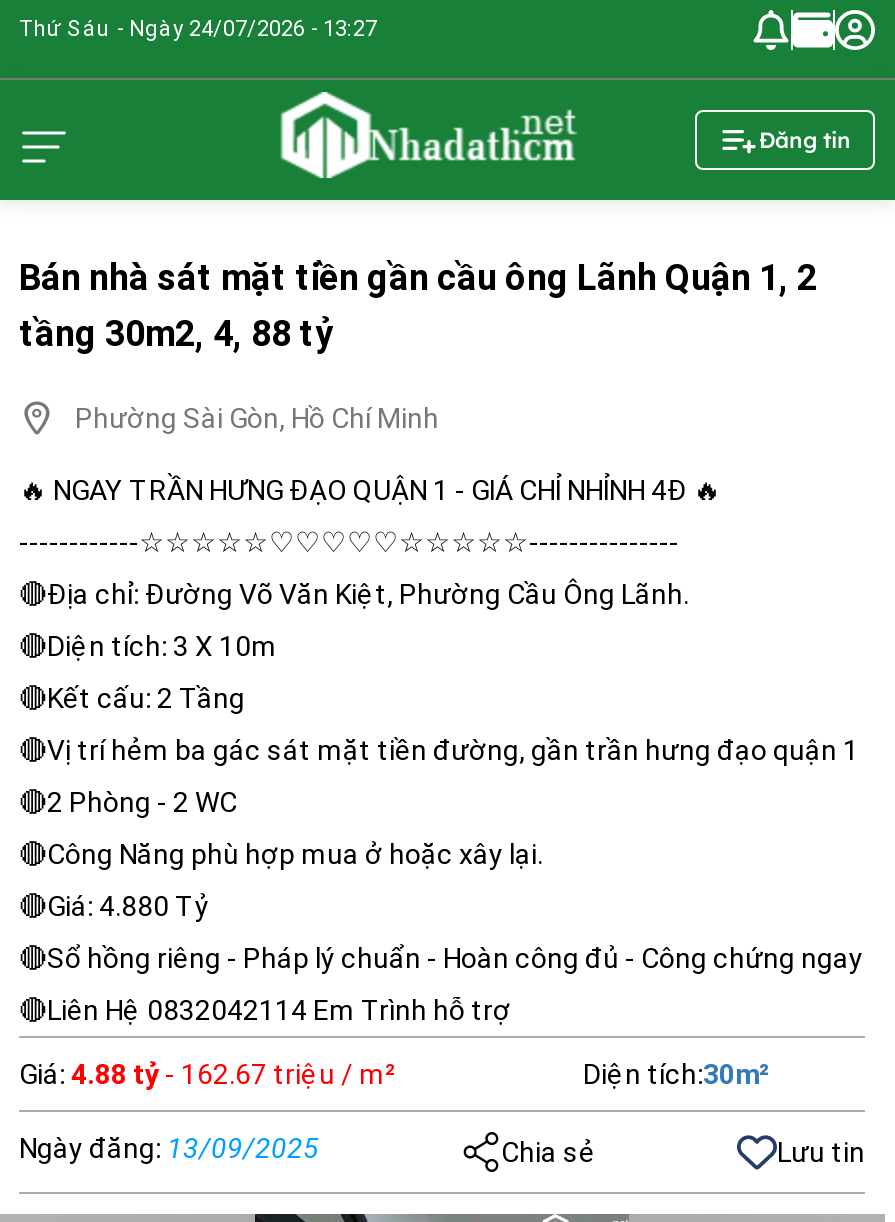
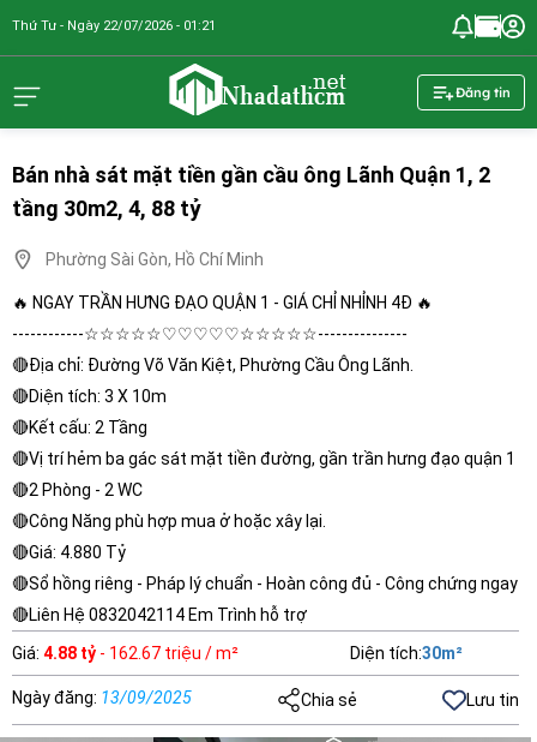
[19,16,377,42] Thứ Sáu - Ngày 24/07/2026 - 13:27 -> [12,18,216,34] Thứ Tư - Ngày 22/07/2026 - 01:21

